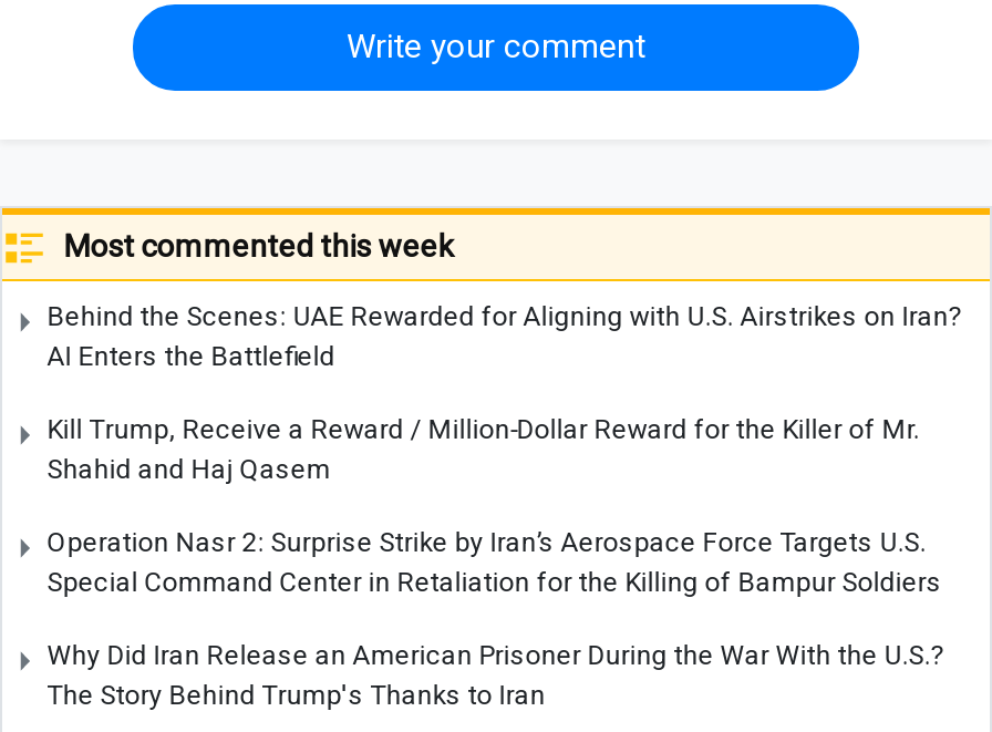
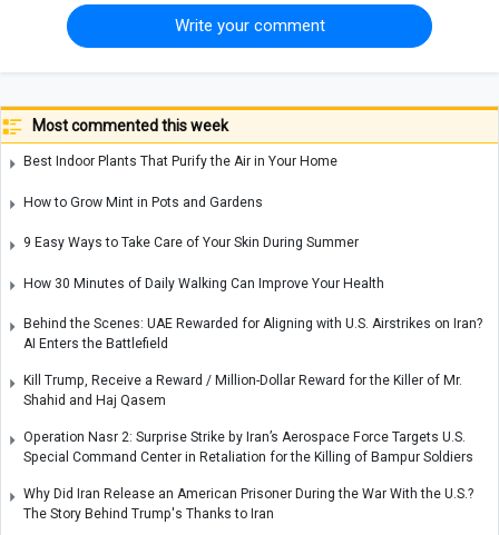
none -> [24,154,384,291] Best Indoor Plants That Purify the Air in Your Home | How to Grow Mint in Pots and Gardens | 9 Easy Ways to Take Care of Your Skin During Summer | How 30 Minutes of Daily Walking Can Improve Your Health

